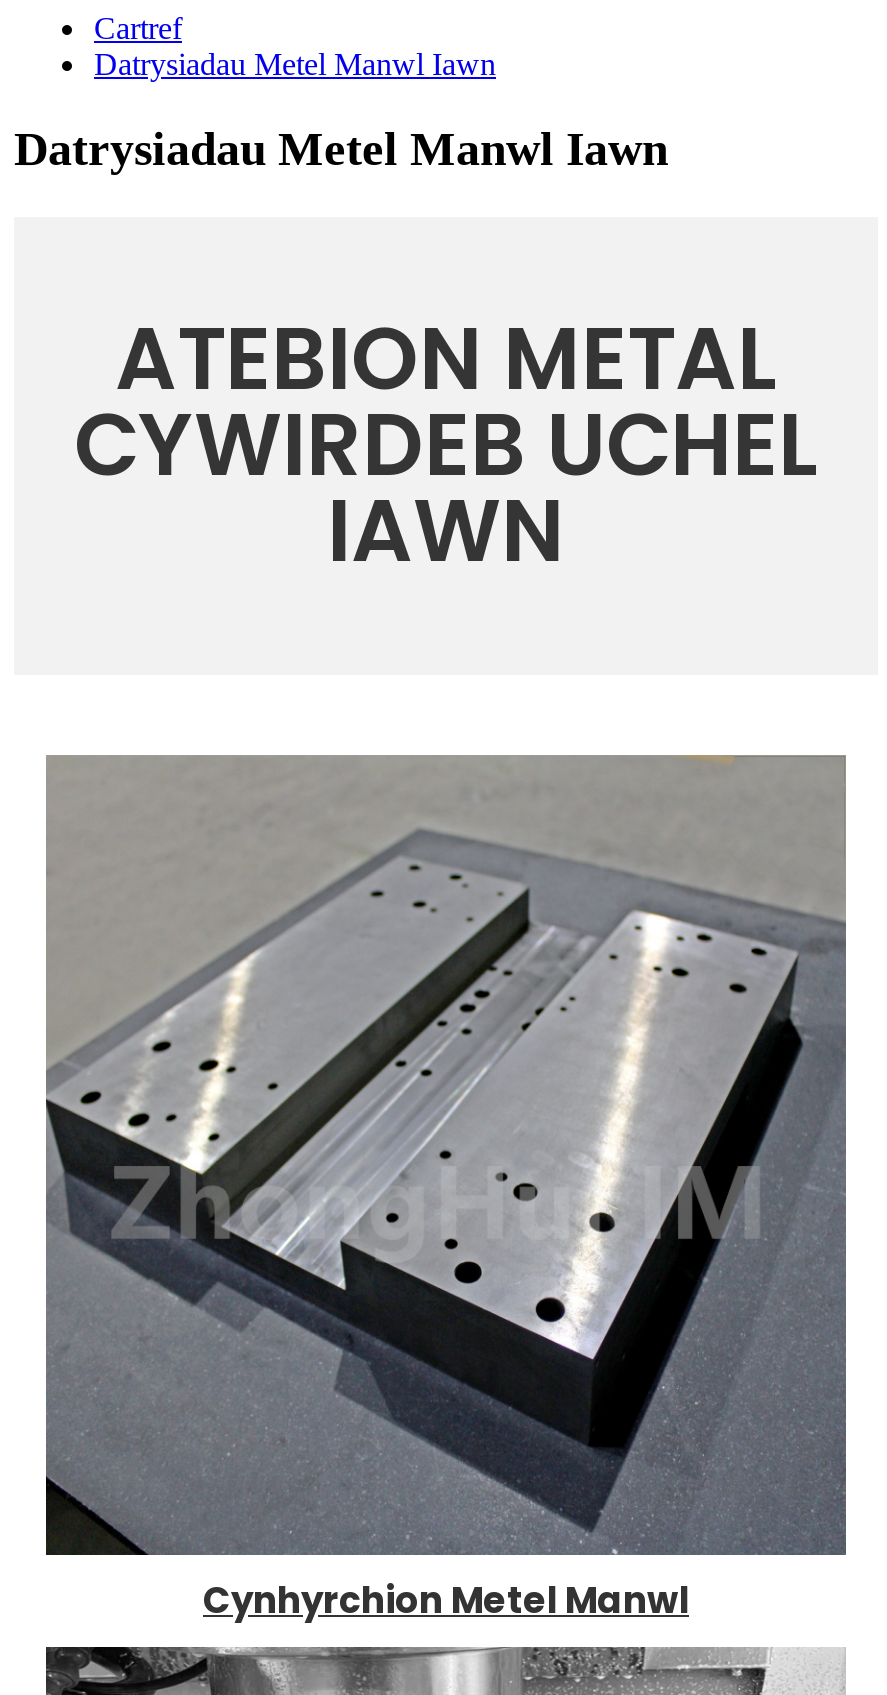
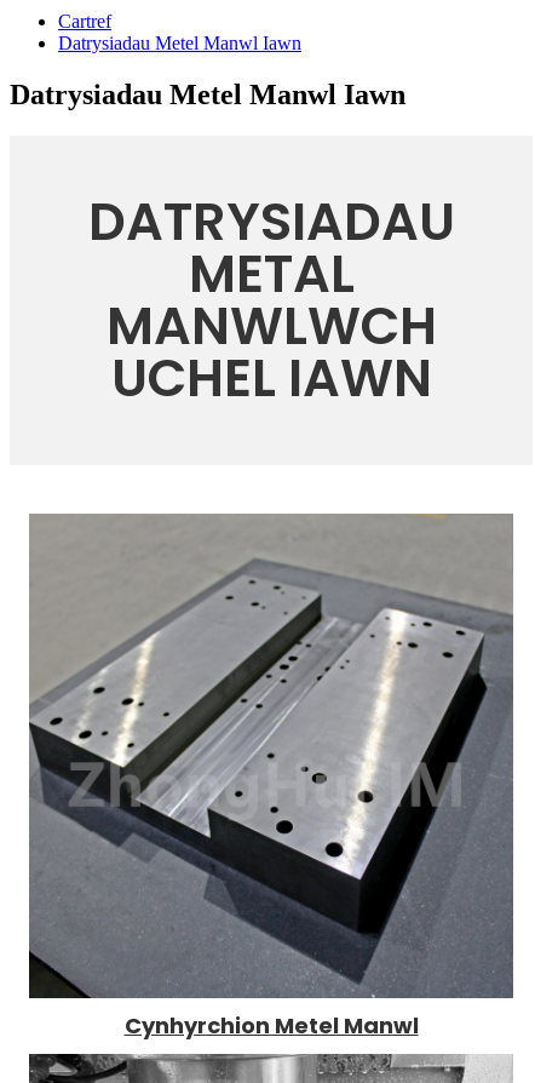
[74,299,818,591] ATEBION METAL | CYWIRDEB UCHEL | IAWN -> [88,185,455,414] DATRYSIADAU | METAL | MANWLWCH | UCHEL IAWN

